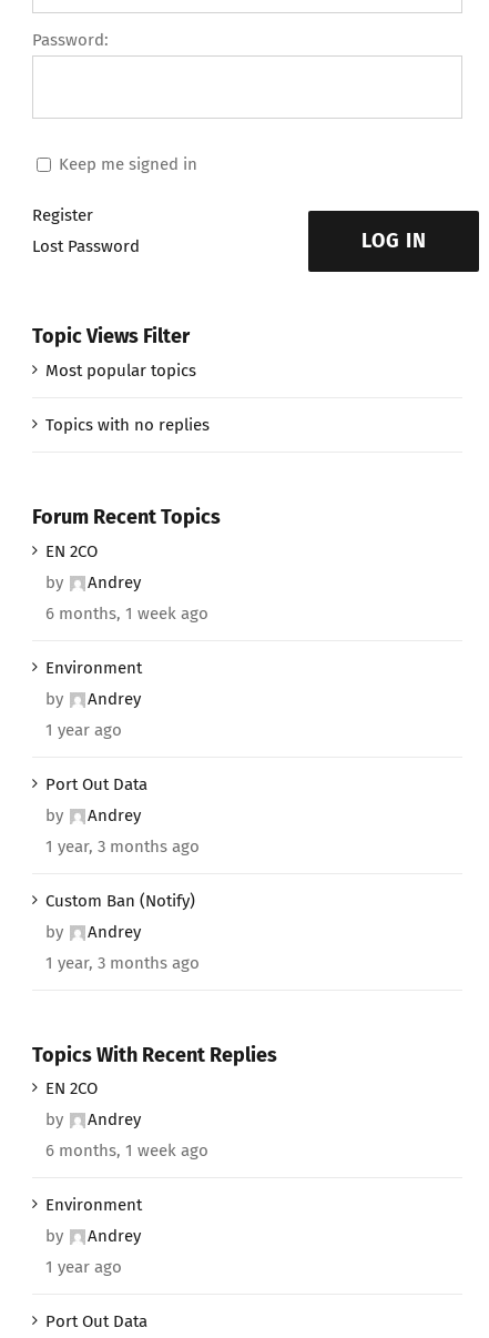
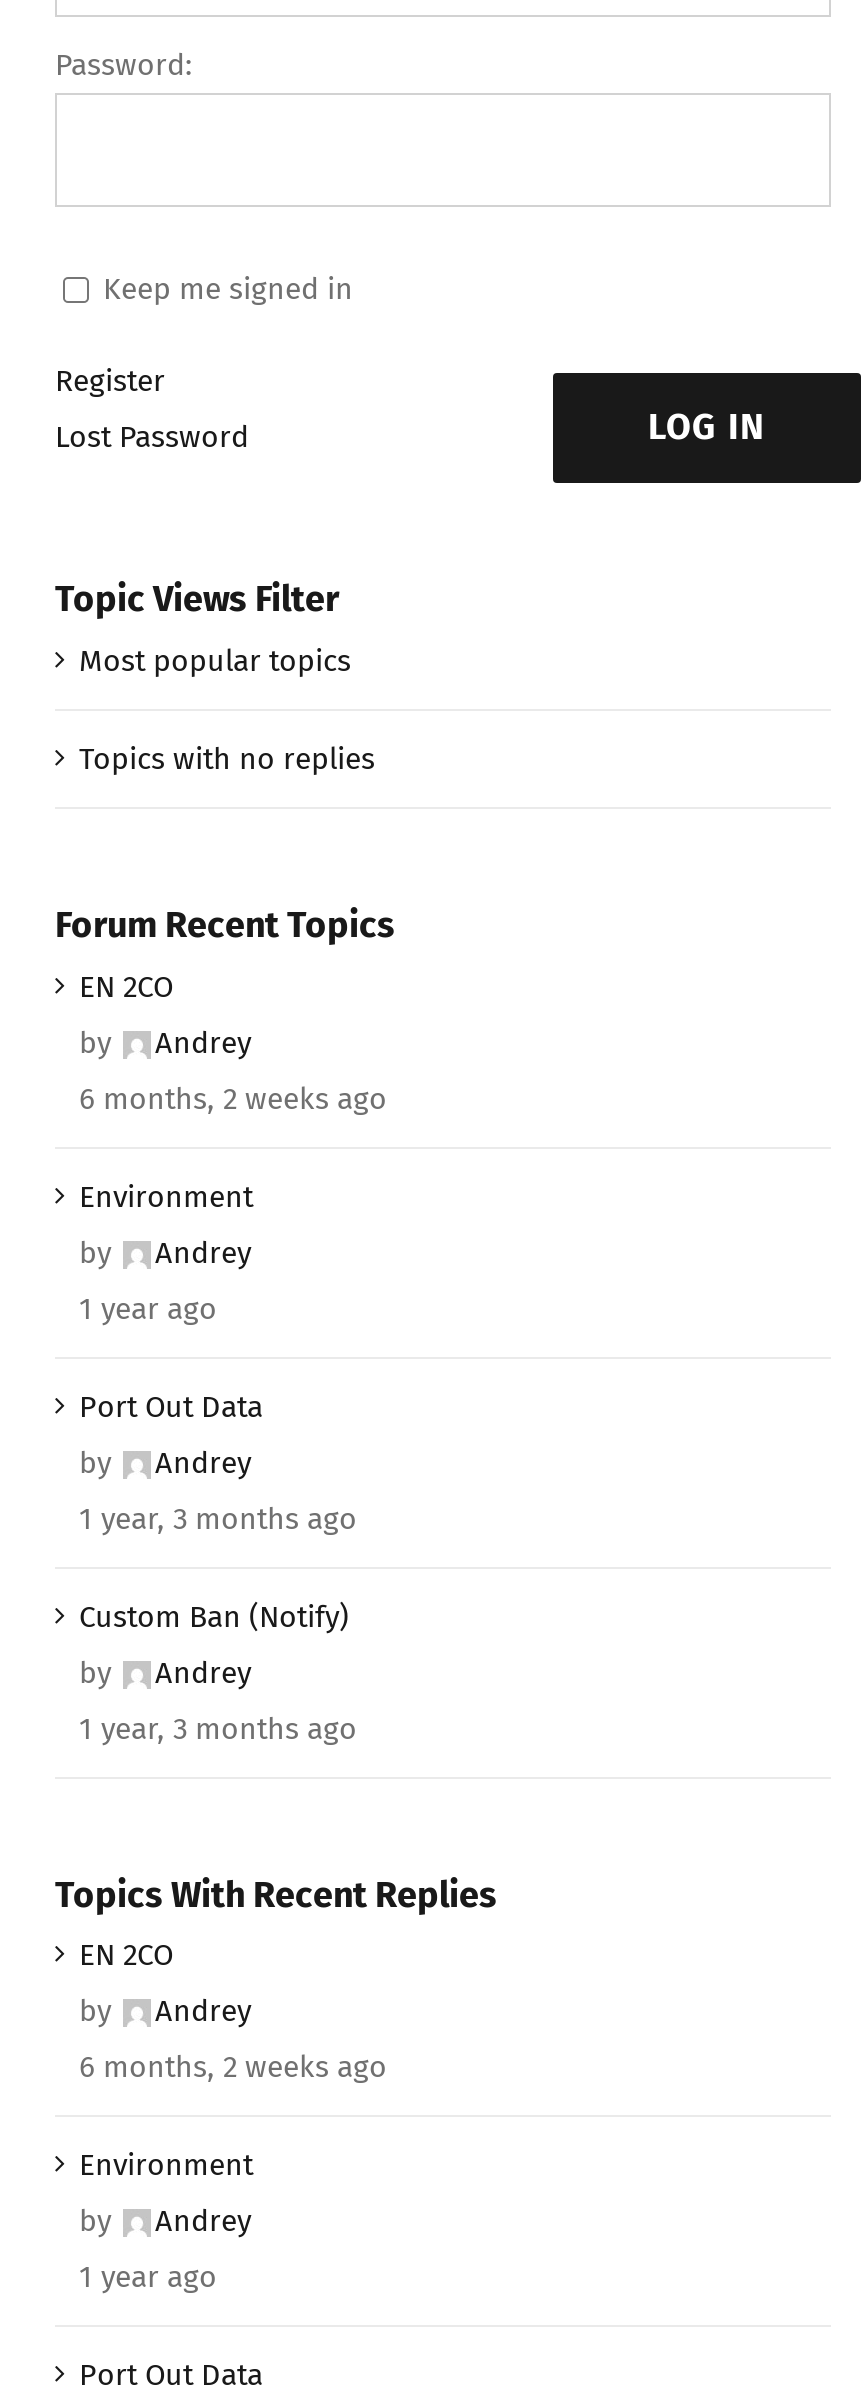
[45,603,208,623] 6 months, 1 week ago -> [79,1080,387,1116] 6 months, 2 weeks ago
[45,1141,208,1161] 6 months, 1 week ago -> [79,2049,387,2085] 6 months, 2 weeks ago

